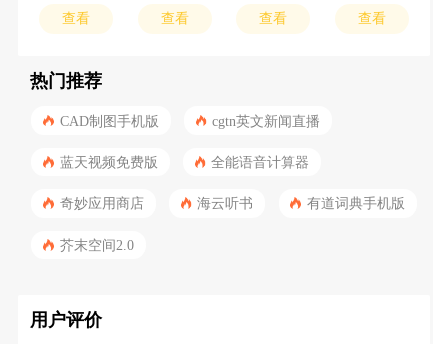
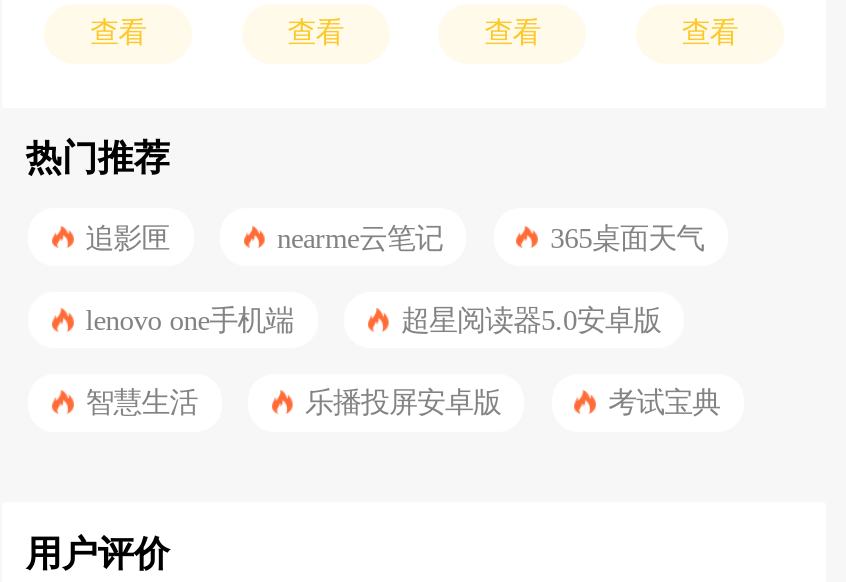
[60,112,405,253] CAD制图手机版 | cgtn英文新闻直播 | 蓝天视频免费版 | 全能语音计算器 | 奇妙应用商店 | 海云听书 | 有道词典手机版 | 芥末空间2.0 -> [85,221,720,419] 追影匣 | nearme云笔记 | 365桌面天气 | lenovo one手机端 | 超星阅读器5.0安卓版 | 智慧生活 | 乐播投屏安卓版 | 考试宝典

